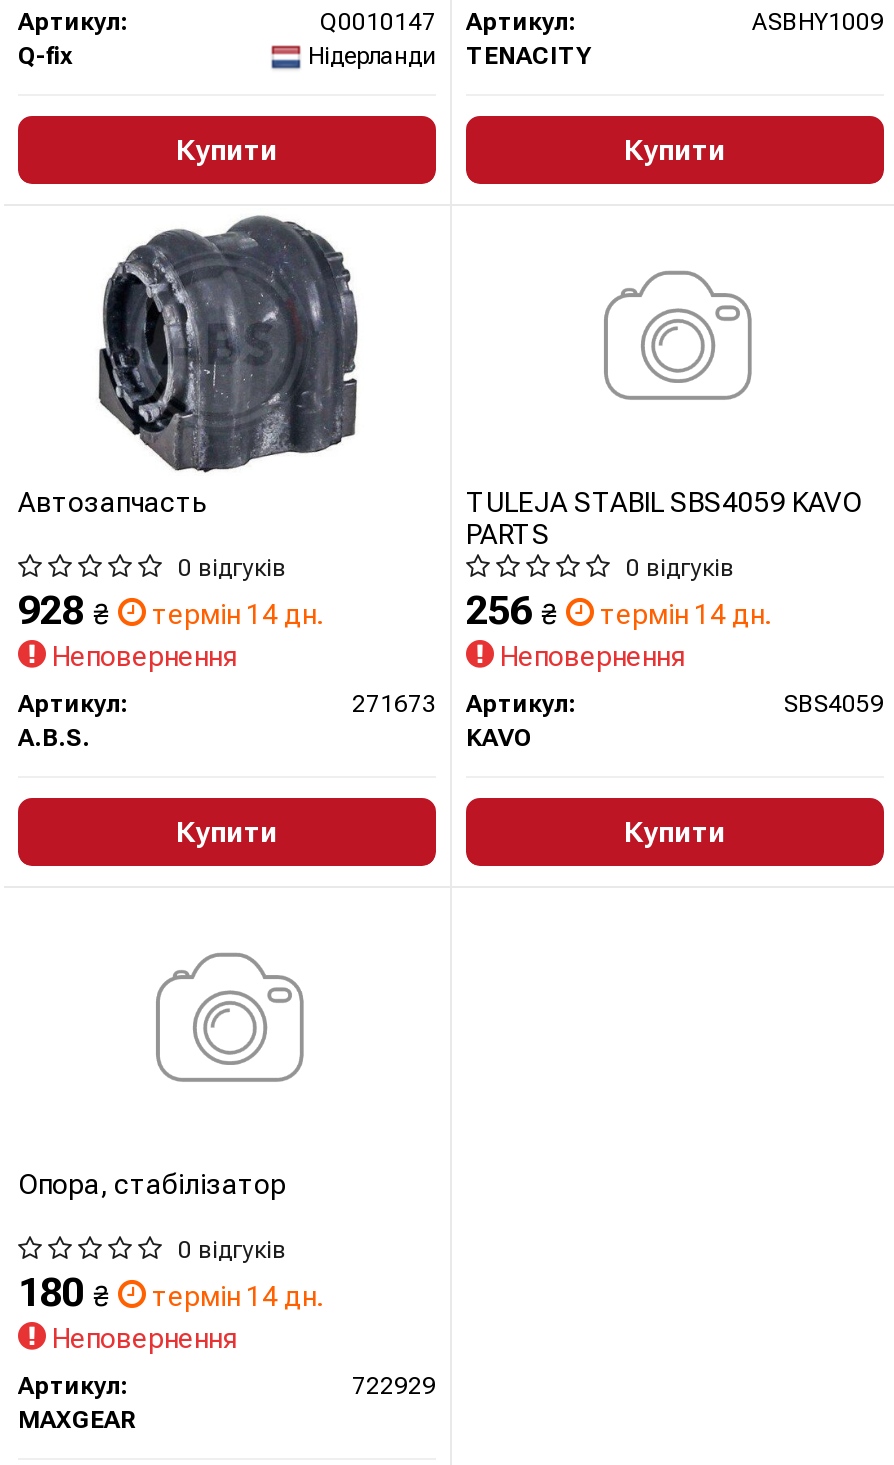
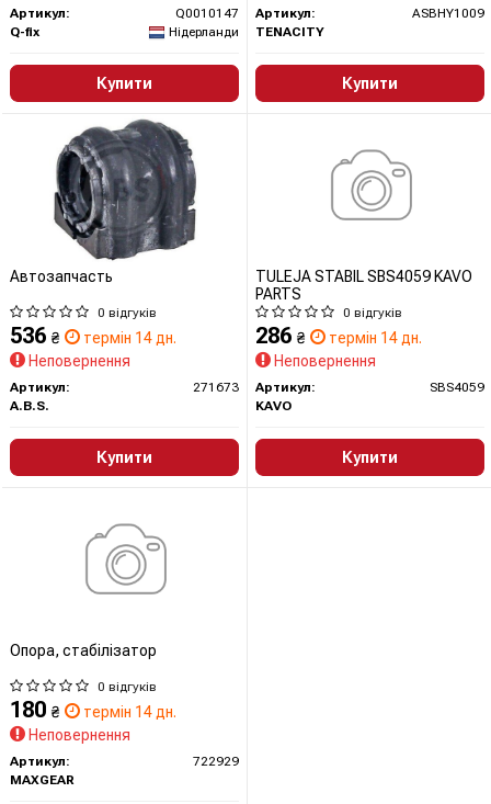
[18,587,322,635] 928 ₴ термін 14 дн. -> [10,323,176,349] 536 ₴ термін 14 дн.
[466,587,770,635] 256 ₴ термін 14 дн. -> [255,323,422,349] 286 ₴ термін 14 дн.

